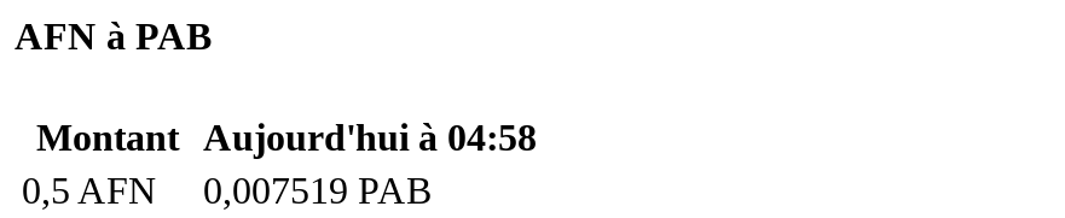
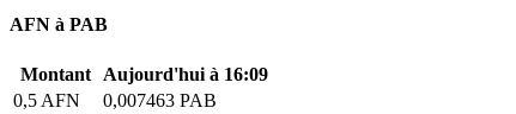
[36,117,537,158] Montant Aujourd'hui à 04:58 -> [20,64,268,85] Montant Aujourd'hui à 16:09
[22,170,433,211] 0,5 AFN 0,007519 PAB -> [13,90,217,111] 0,5 AFN 0,007463 PAB

